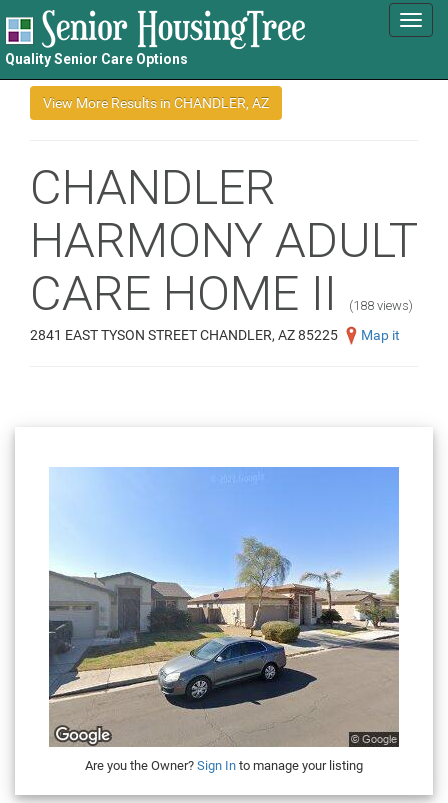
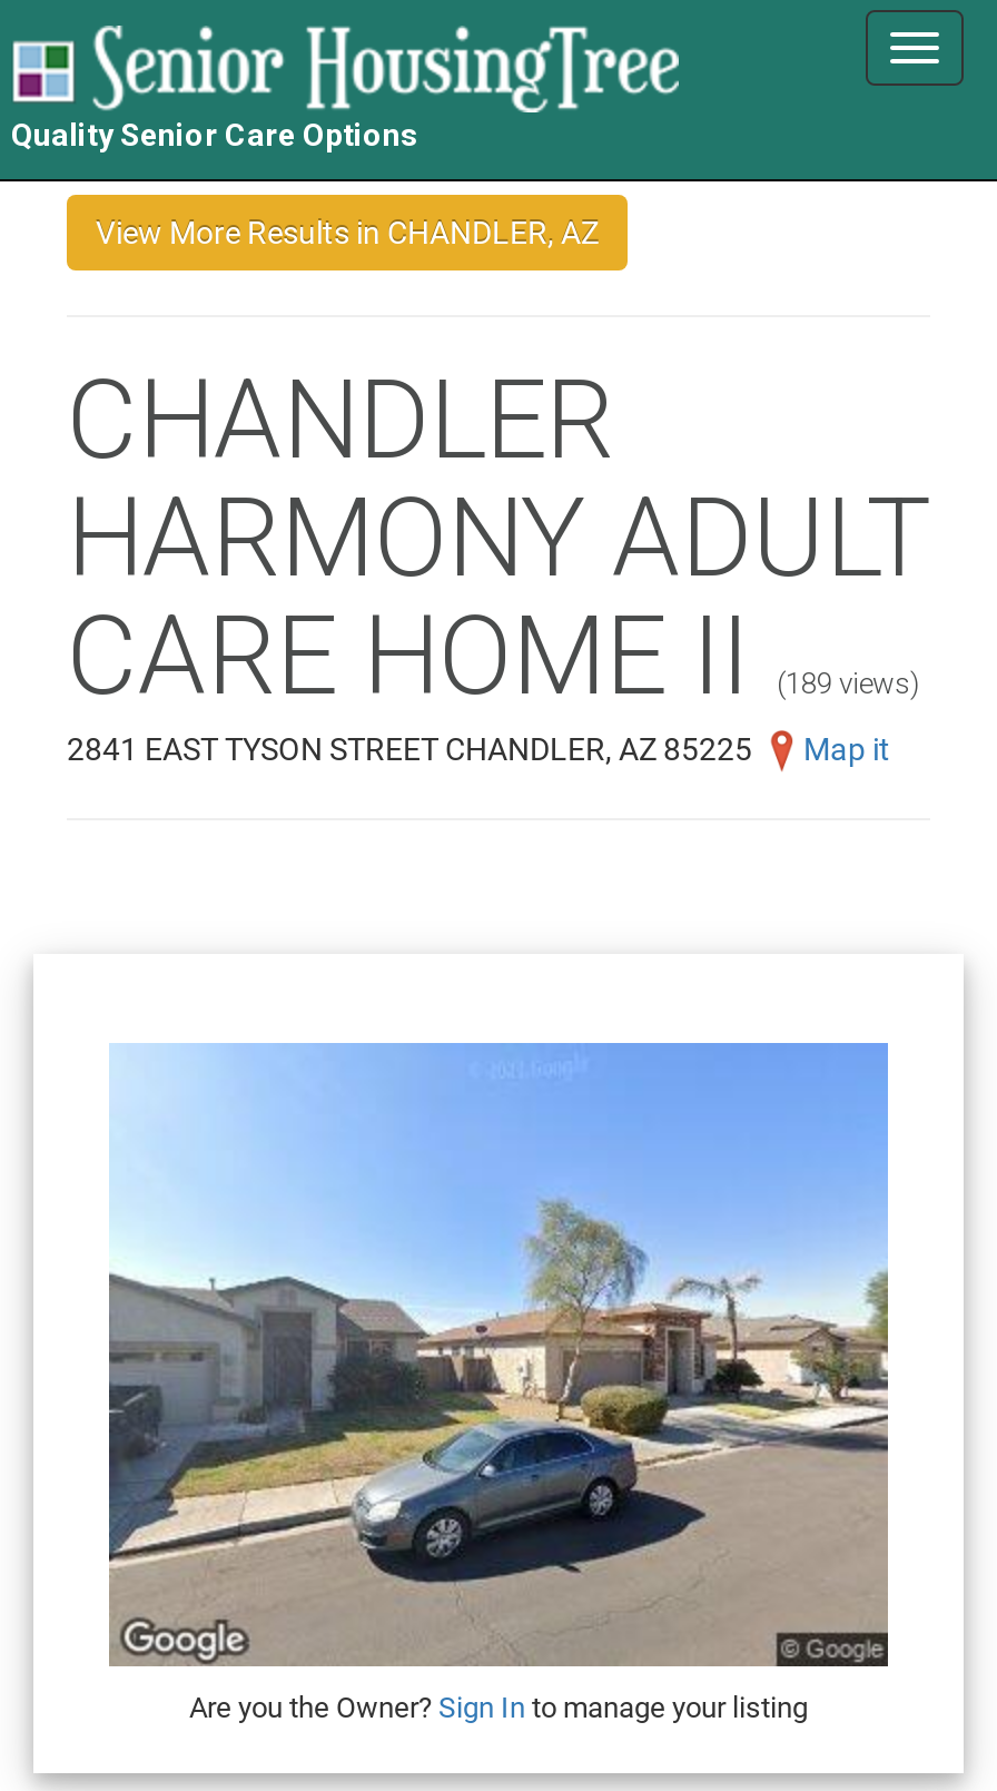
[30,265,413,322] CARE HOME II (188 views) -> [67,593,919,720] CARE HOME II (189 views)

